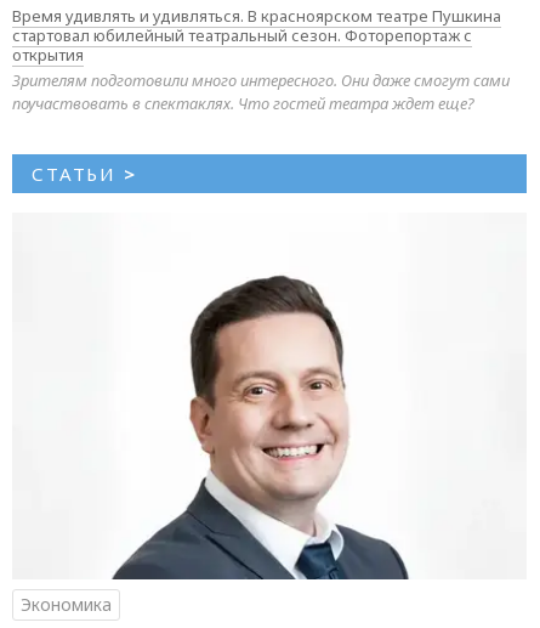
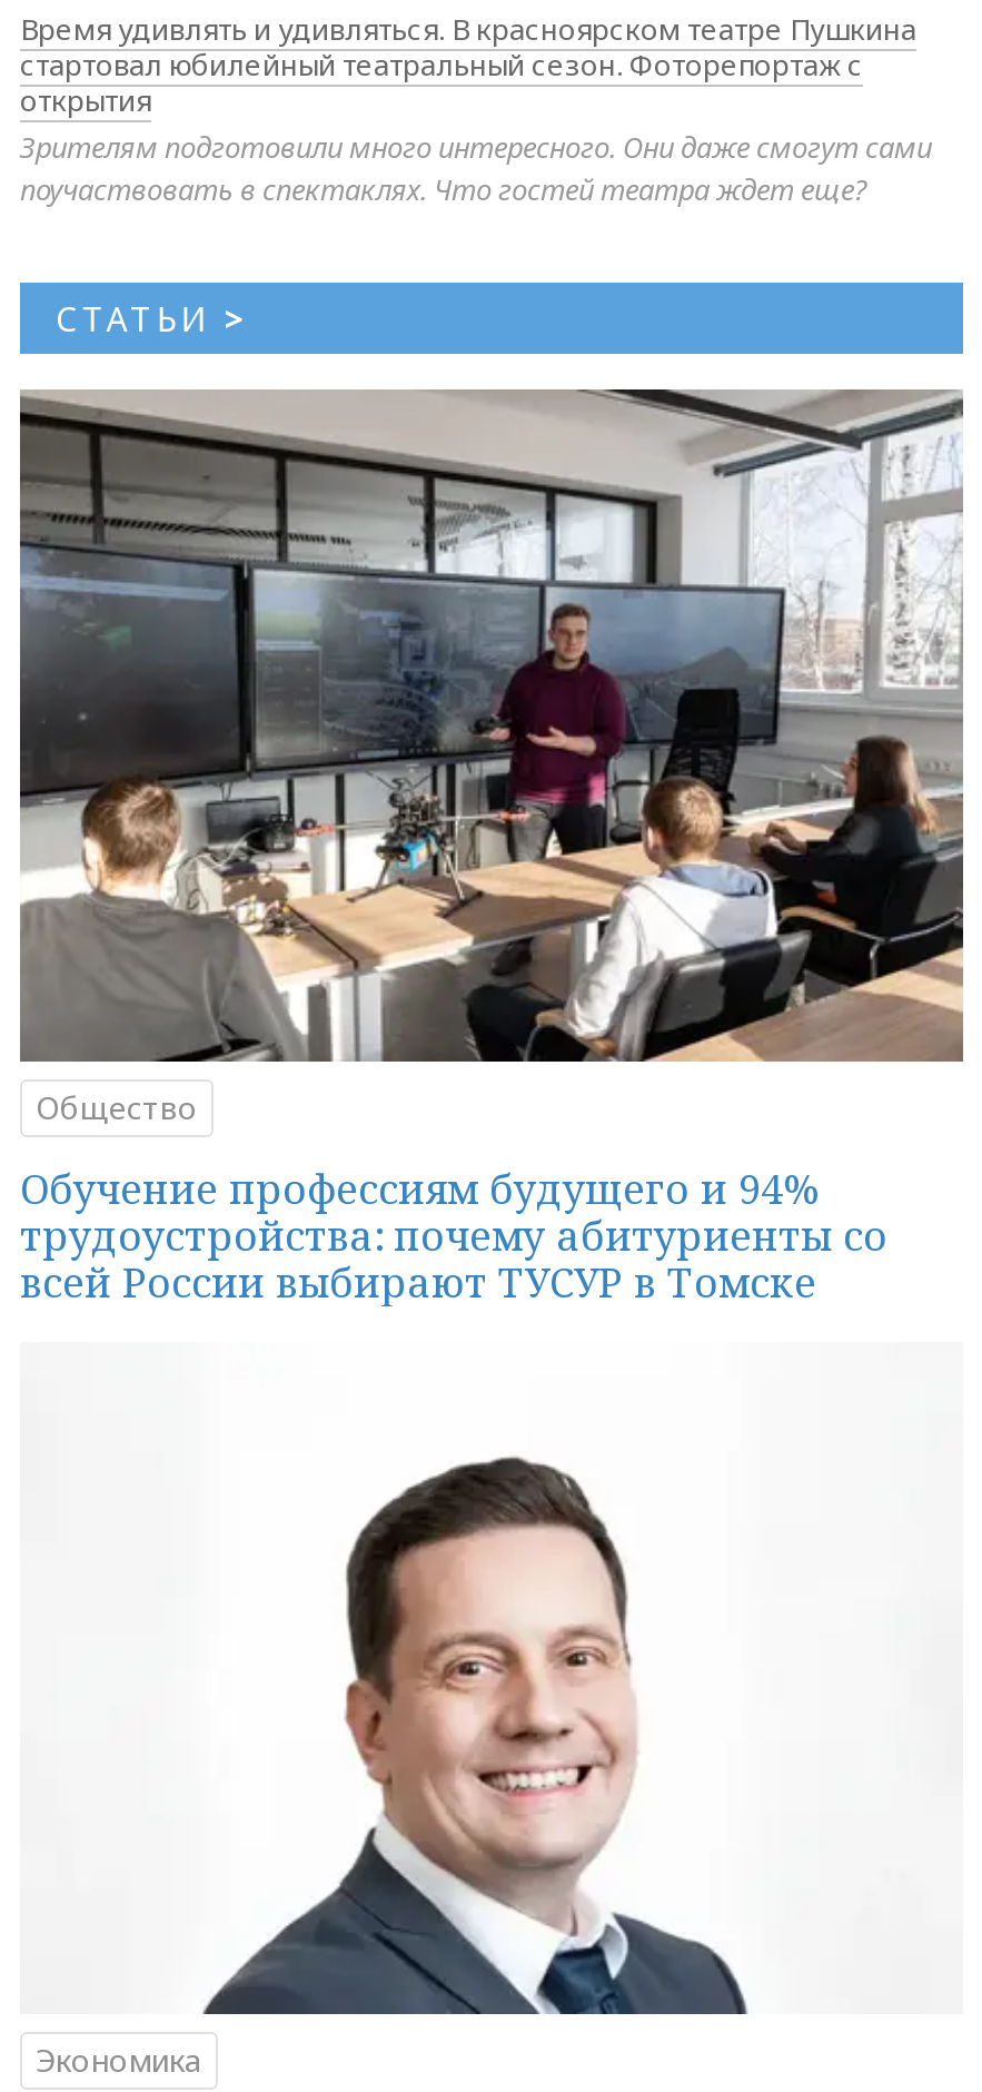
none -> [18,387,965,1309] [image] | Общество | Обучение профессиям будущего и 94% | трудоустройства: почему абитуриенты со | всей России выбирают ТУСУР в Томске

